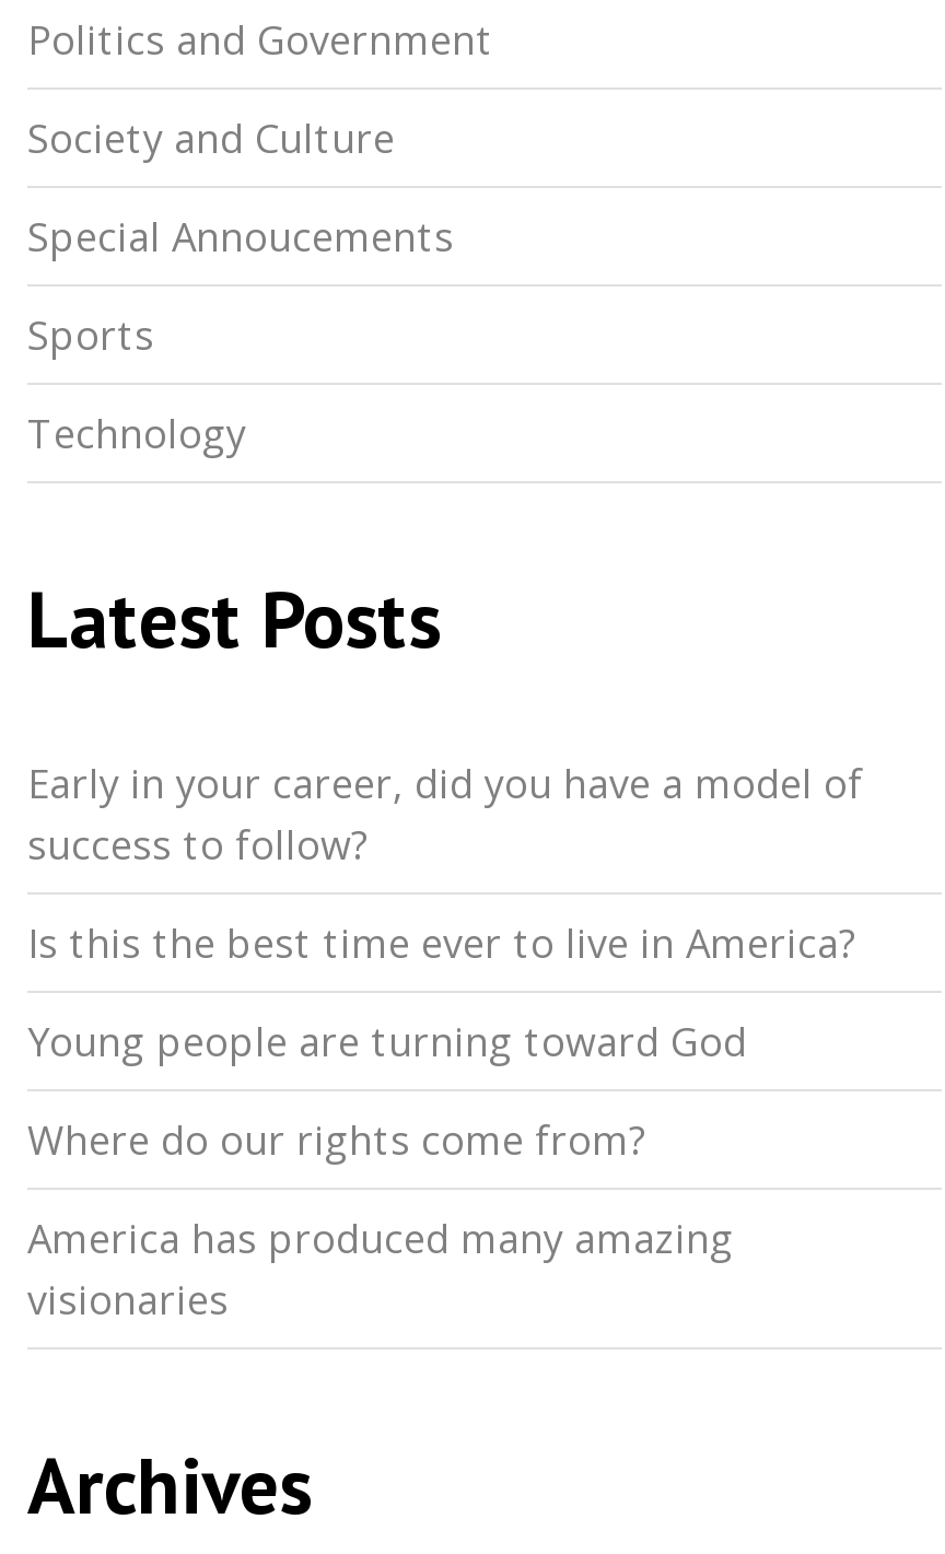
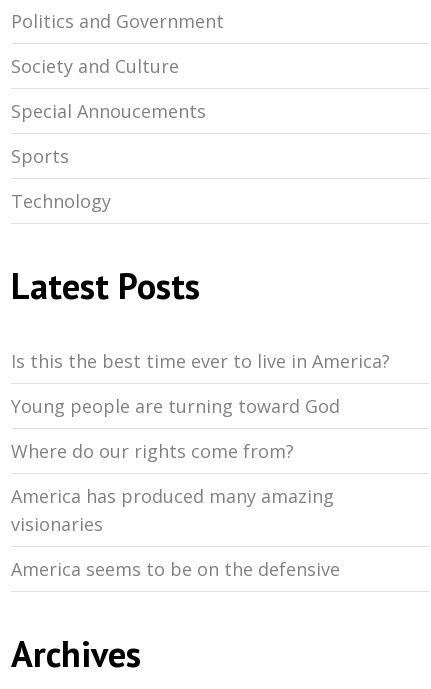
[27,757,863,871] Early in your career, did you have a model of | success to follow? -> none
moved [27,917,856,1326] -> [11,349,390,536]: Is this the best time ever to live in America? | Young people are turning toward God | Where do our rights come from? | America has produced many amazing | visionaries
none -> [11,557,340,581] America seems to be on the defensive

